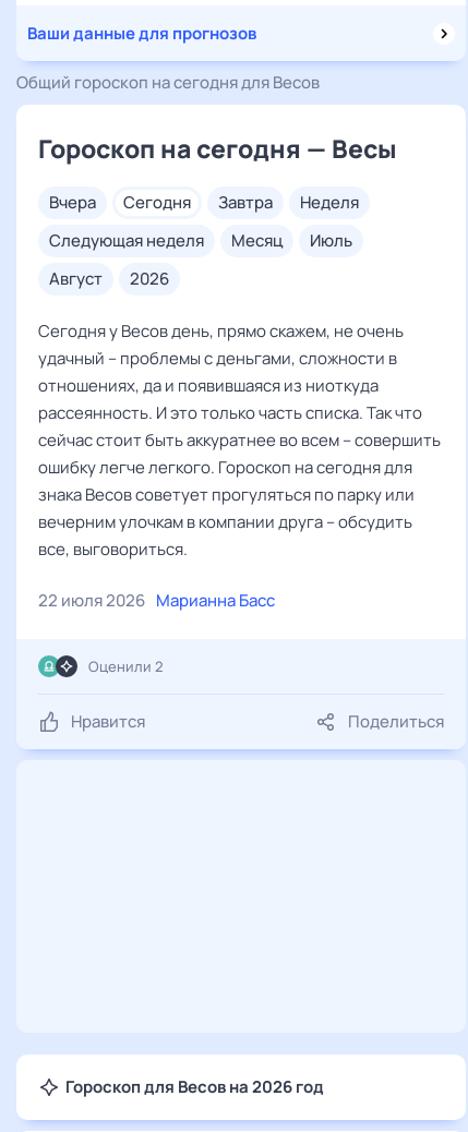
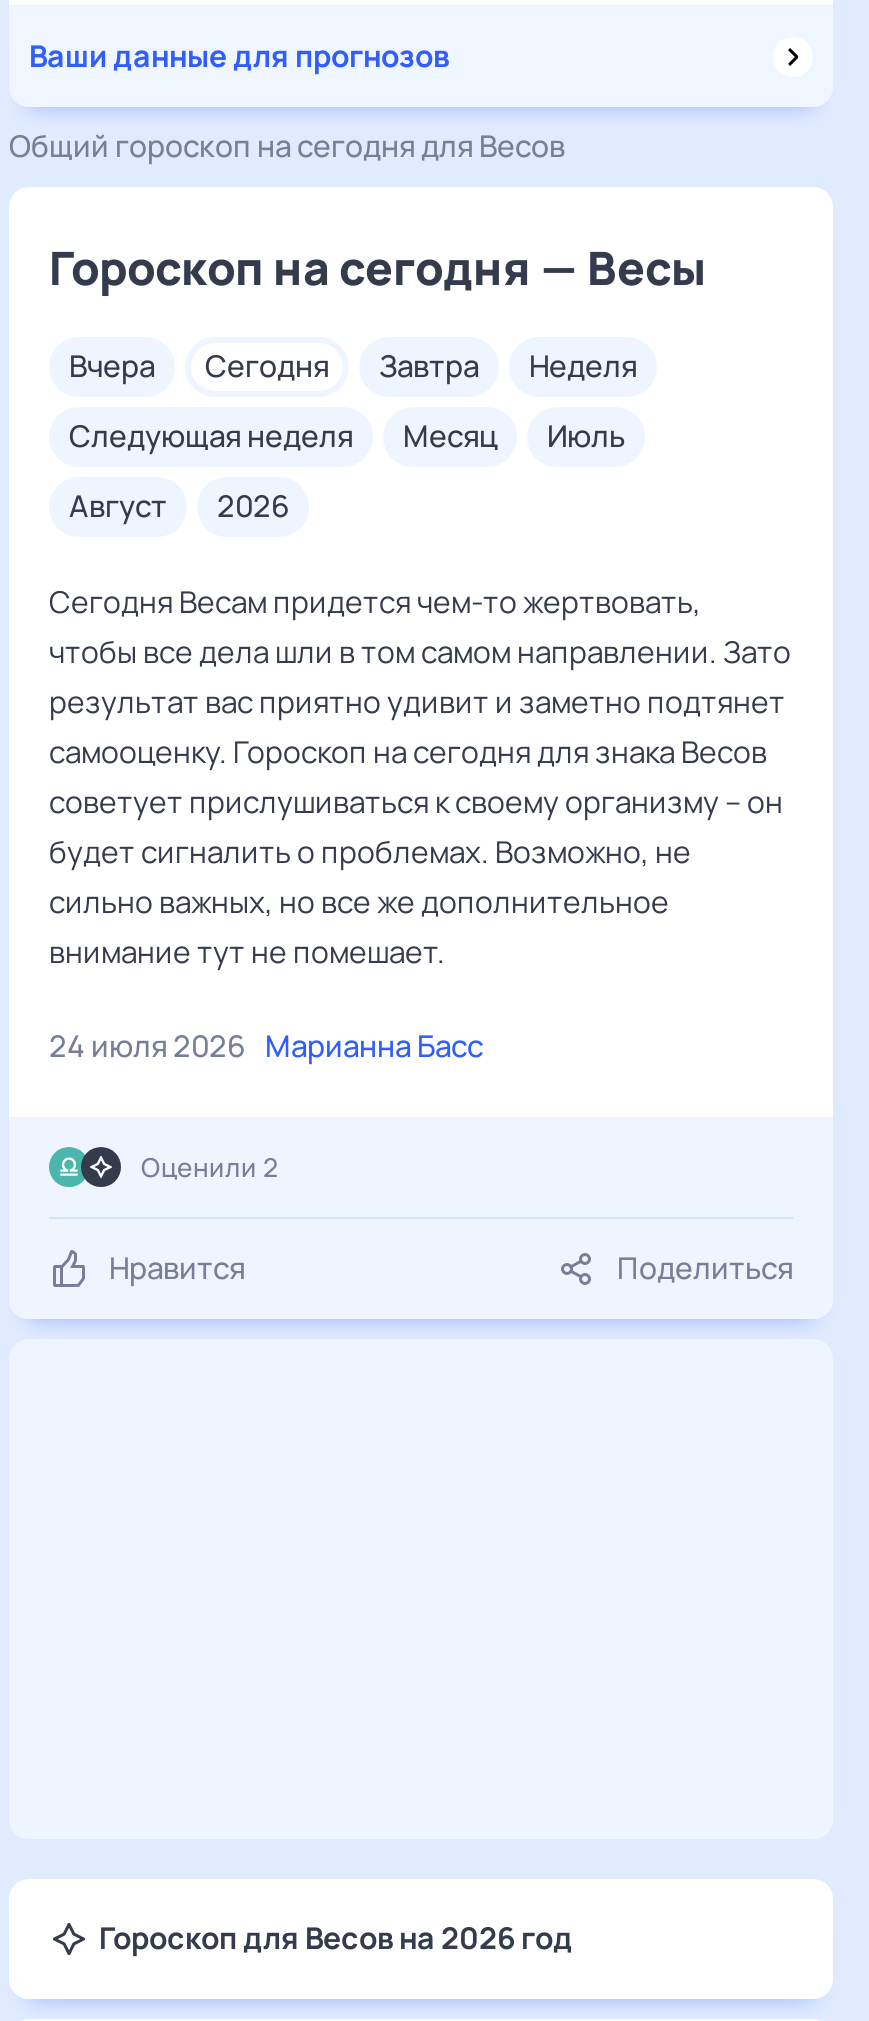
[38,320,441,561] Сегодня у Весов день, прямо скажем, не очень | удачный – проблемы с деньгами, сложности в | отношениях, да и появившаяся из ниоткуда | рассеянность. И это только часть списка. Так что | сейчас стоит быть аккуратнее во всем – совершить | ошибку легче легкого. Гороскоп на сегодня для | знака Весов советует прогуляться по парку или | вечерним улочкам в компании друга – обсудить | все, выговориться. -> [49,581,791,973] Сегодня Весам придется чем-то жертвовать, | чтобы все дела шли в том самом направлении. Зато | результат вас приятно удивит и заметно подтянет | самооценку. Гороскоп на сегодня для знака Весов | советует прислушиваться к своему организму – он | будет сигналить о проблемах. Возможно, не | сильно важных, но все же дополнительное | внимание тут не помешает.
[38,589,275,612] 22 июля 2026 Марианна Басс -> [49,1025,483,1067] 24 июля 2026 Марианна Басс

